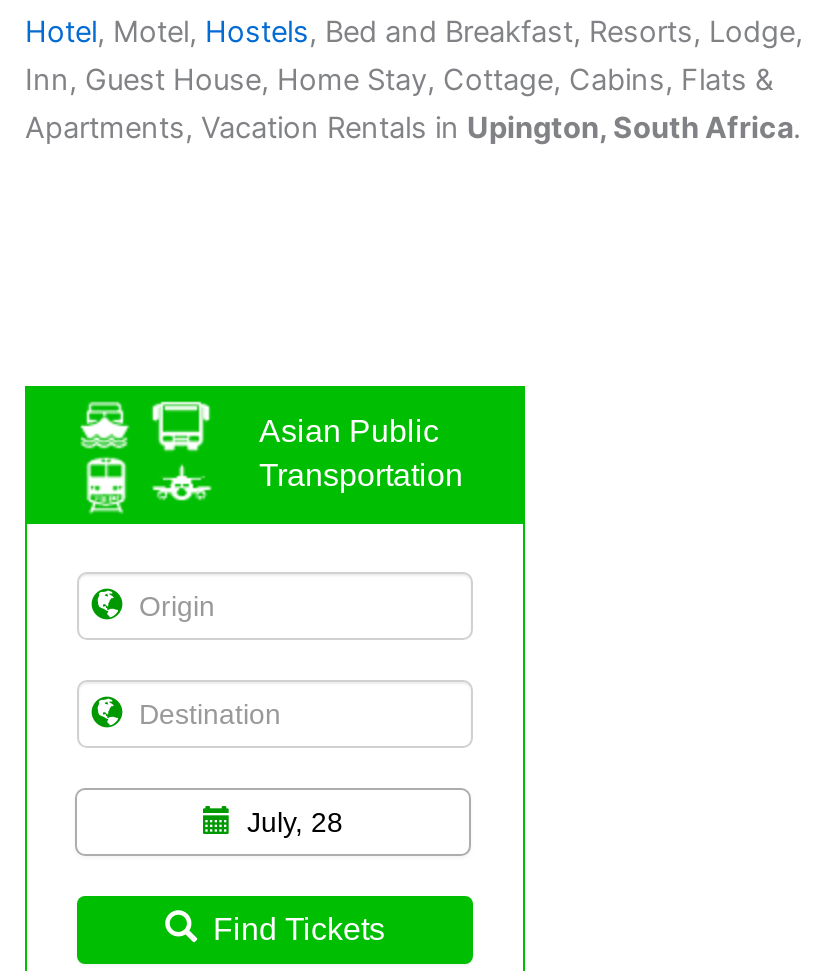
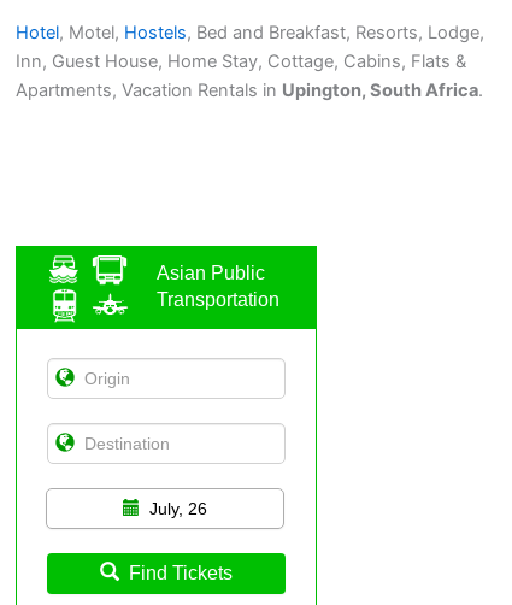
[247,806,343,838] July, 28 -> [149,499,207,518] July, 26

